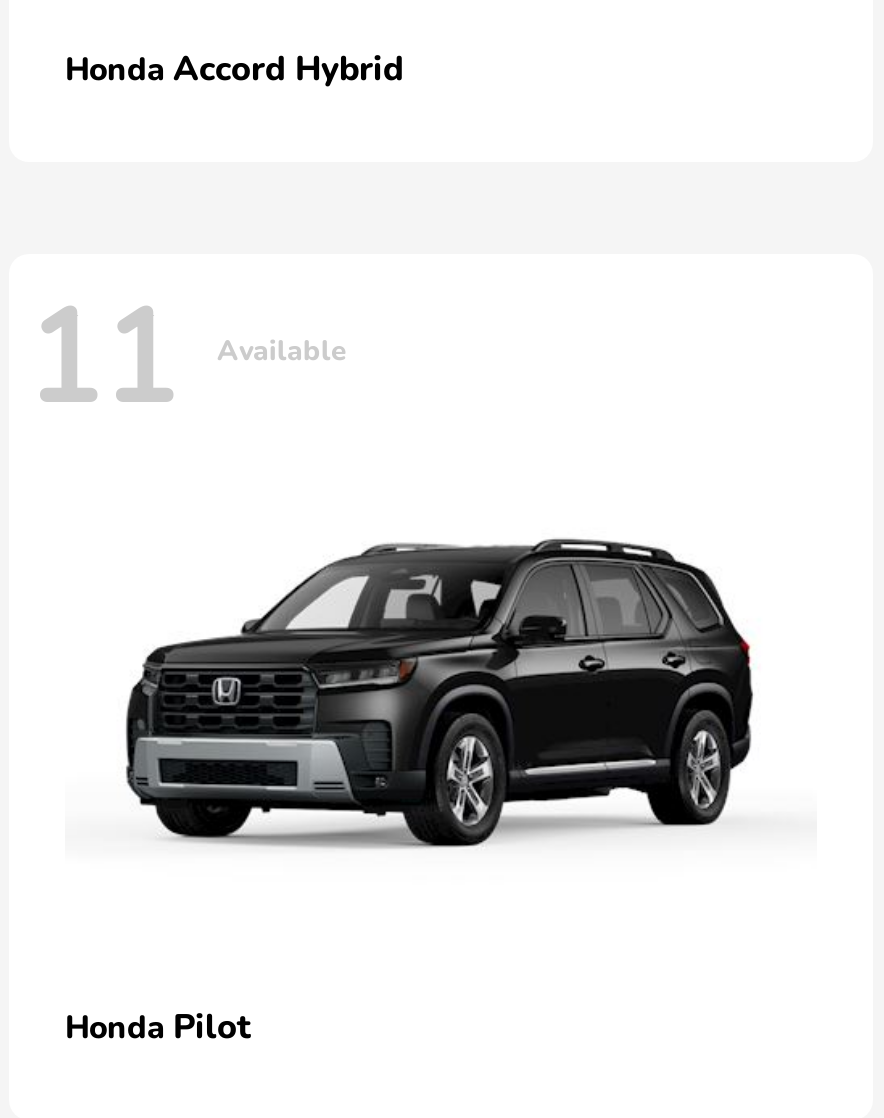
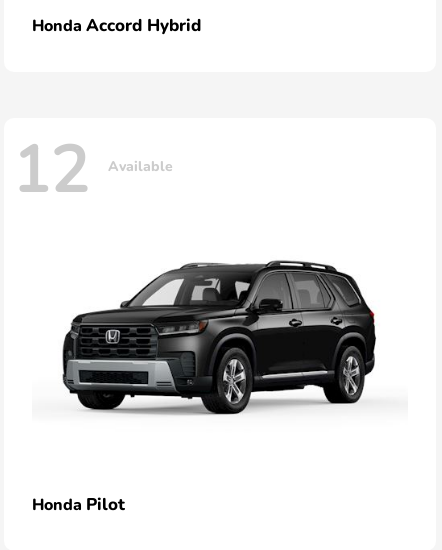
[25,271,347,447] 11 Available -> [12,127,173,215] 12 Available

